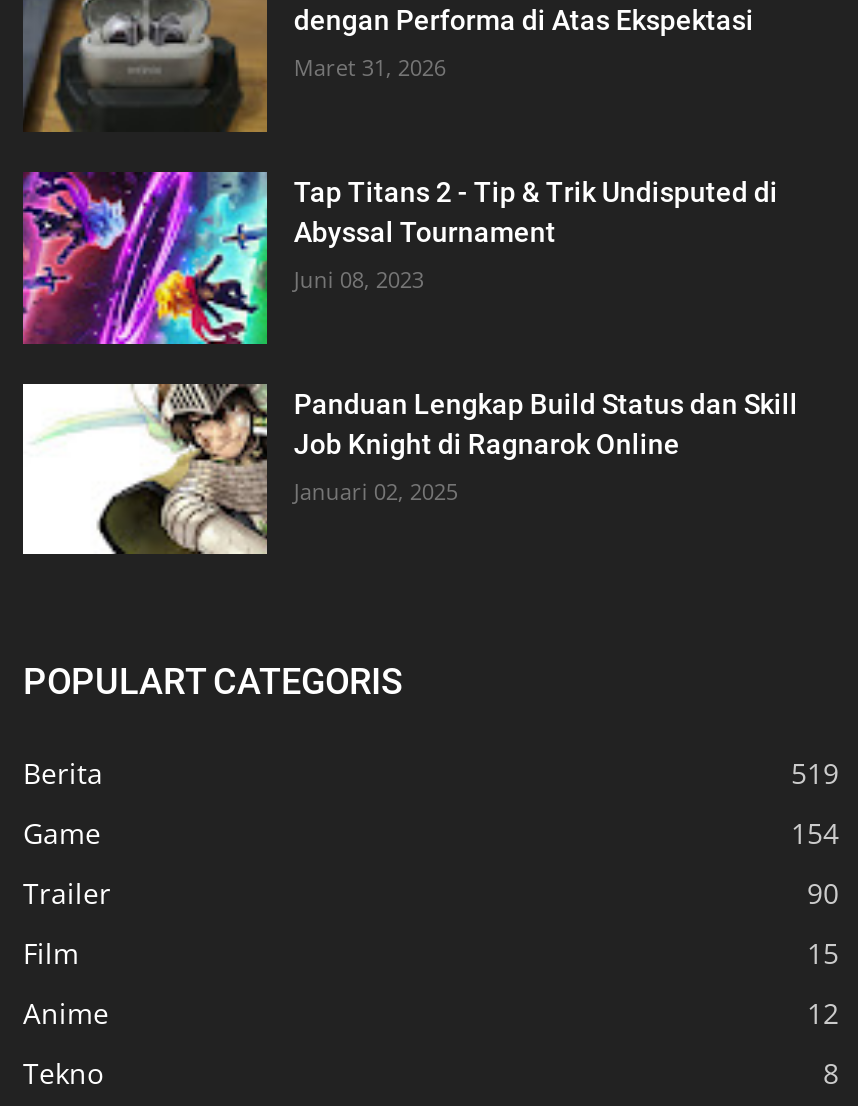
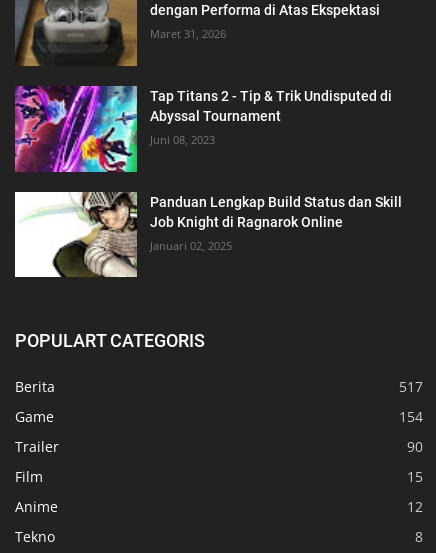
[791,754,839,792] 519 -> [399,377,423,396] 517

